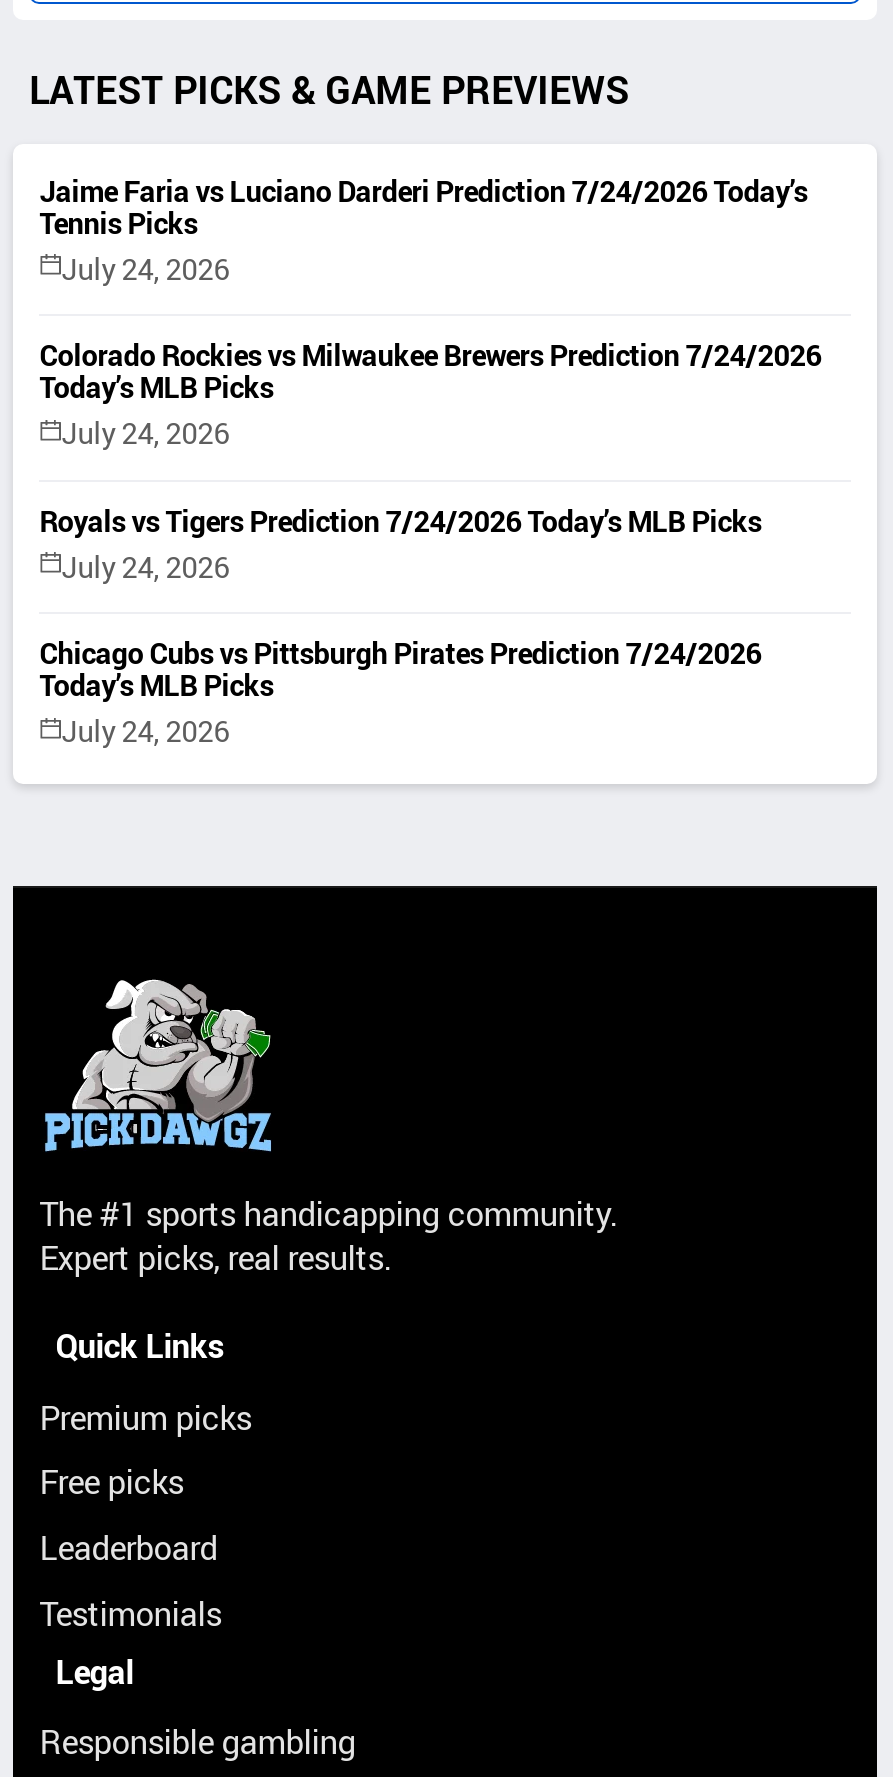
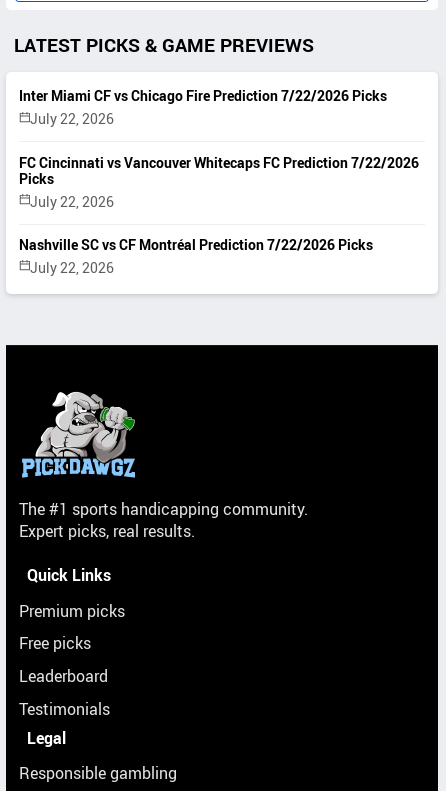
[39,172,821,751] Jaime Faria vs Luciano Darderi Prediction 7/24/2026 Today’s | Tennis Picks | July 24, 2026 | Colorado Rockies vs Milwaukee Brewers Prediction 7/24/2026 | Today’s MLB Picks | July 24, 2026 | Royals vs Tigers Prediction 7/24/2026 Today’s MLB Picks | July 24, 2026 | Chicago Cubs vs Pittsburgh Pirates Prediction 7/24/2026 | Today’s MLB Picks | July 24, 2026 -> [19,86,419,277] Inter Miami CF vs Chicago Fire Prediction 7/22/2026 Picks | July 22, 2026 | FC Cincinnati vs Vancouver Whitecaps FC Prediction 7/22/2026 | Picks | July 22, 2026 | Nashville SC vs CF Montréal Prediction 7/22/2026 Picks | July 22, 2026

